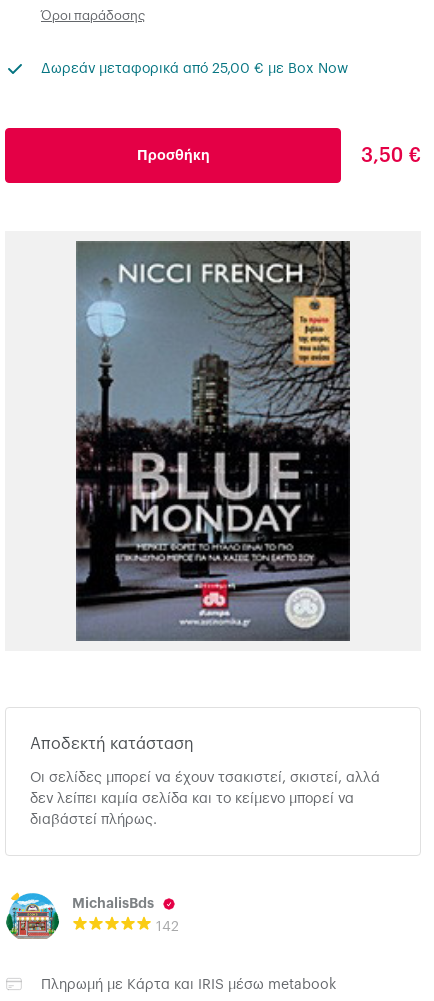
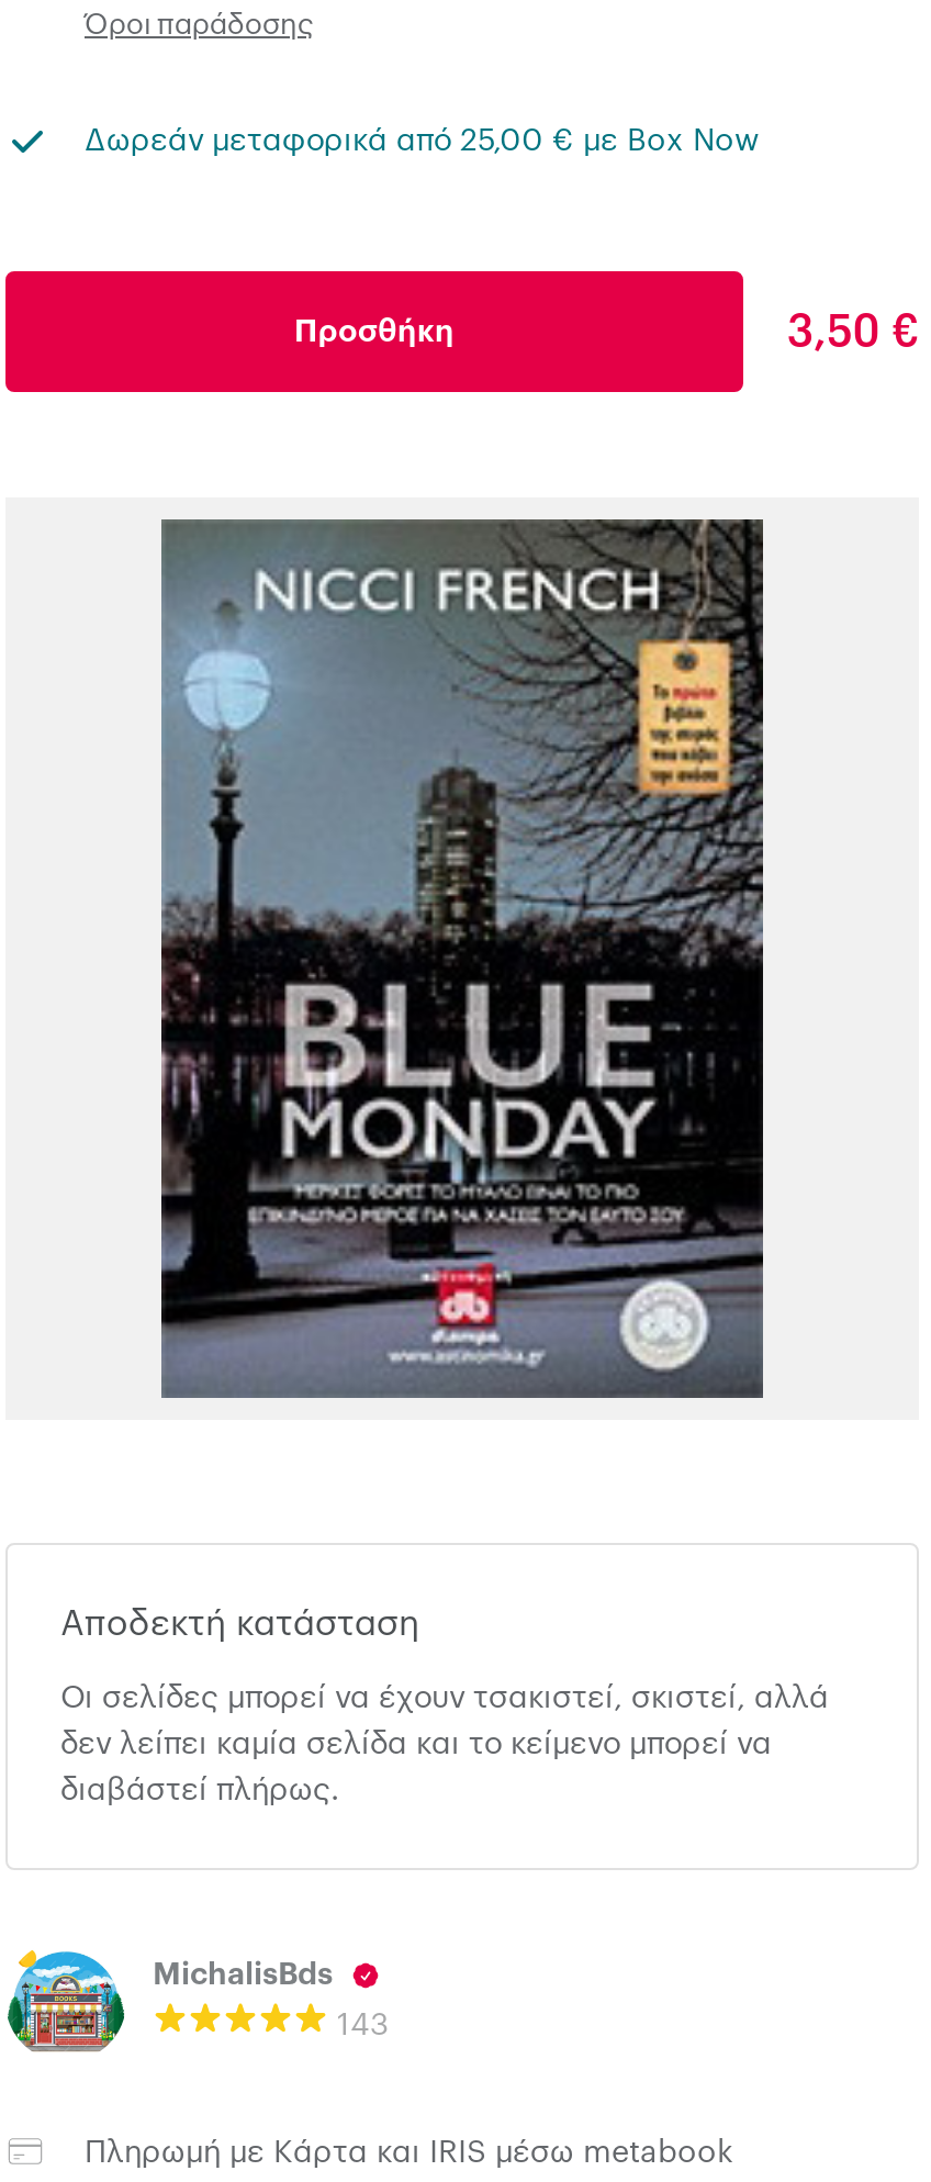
[156,920,179,934] 142 -> [337,2012,390,2042] 143

